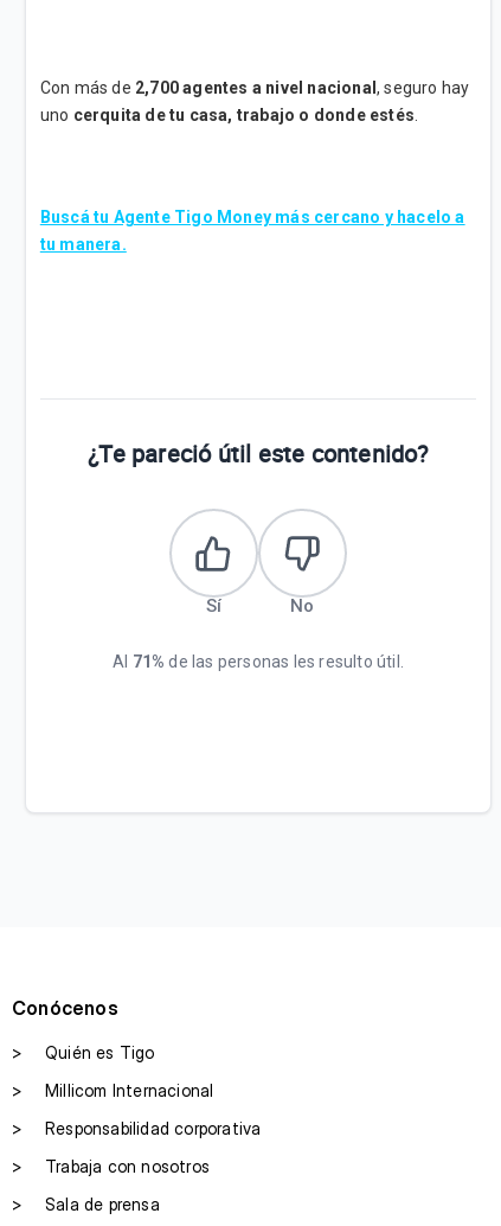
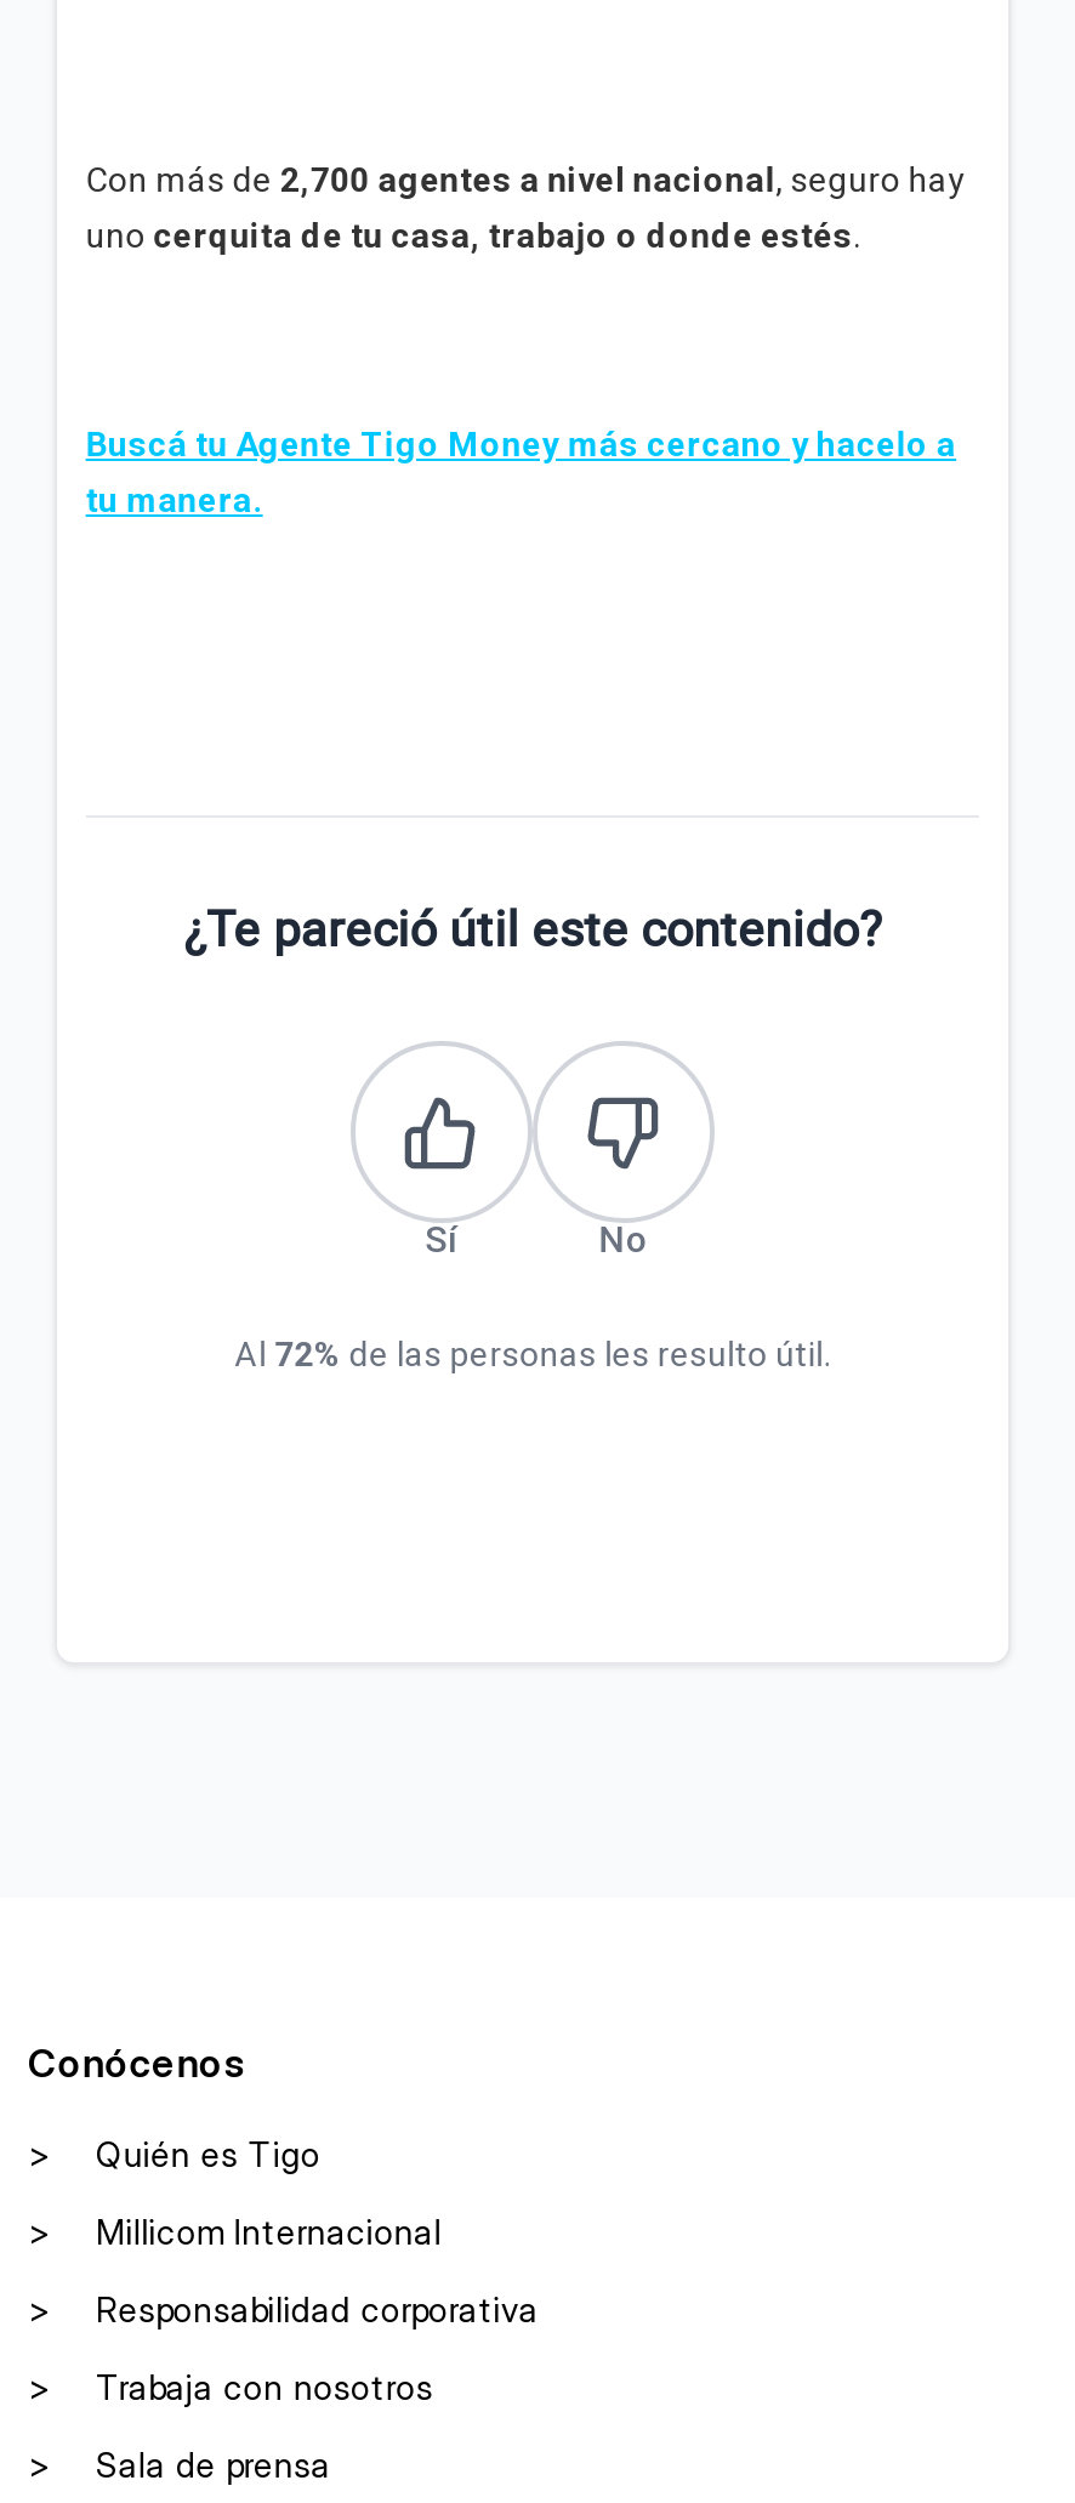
[113,652,404,671] Al 71% de las personas les resulto útil. -> [234,1335,831,1373] Al 72% de las personas les resulto útil.

